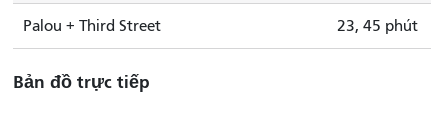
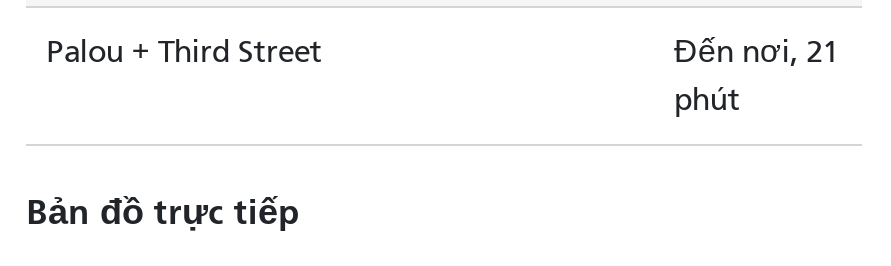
[337,17,418,35] 23, 45 phút -> [674,33,840,117] Đến nơi, 21 | phút

